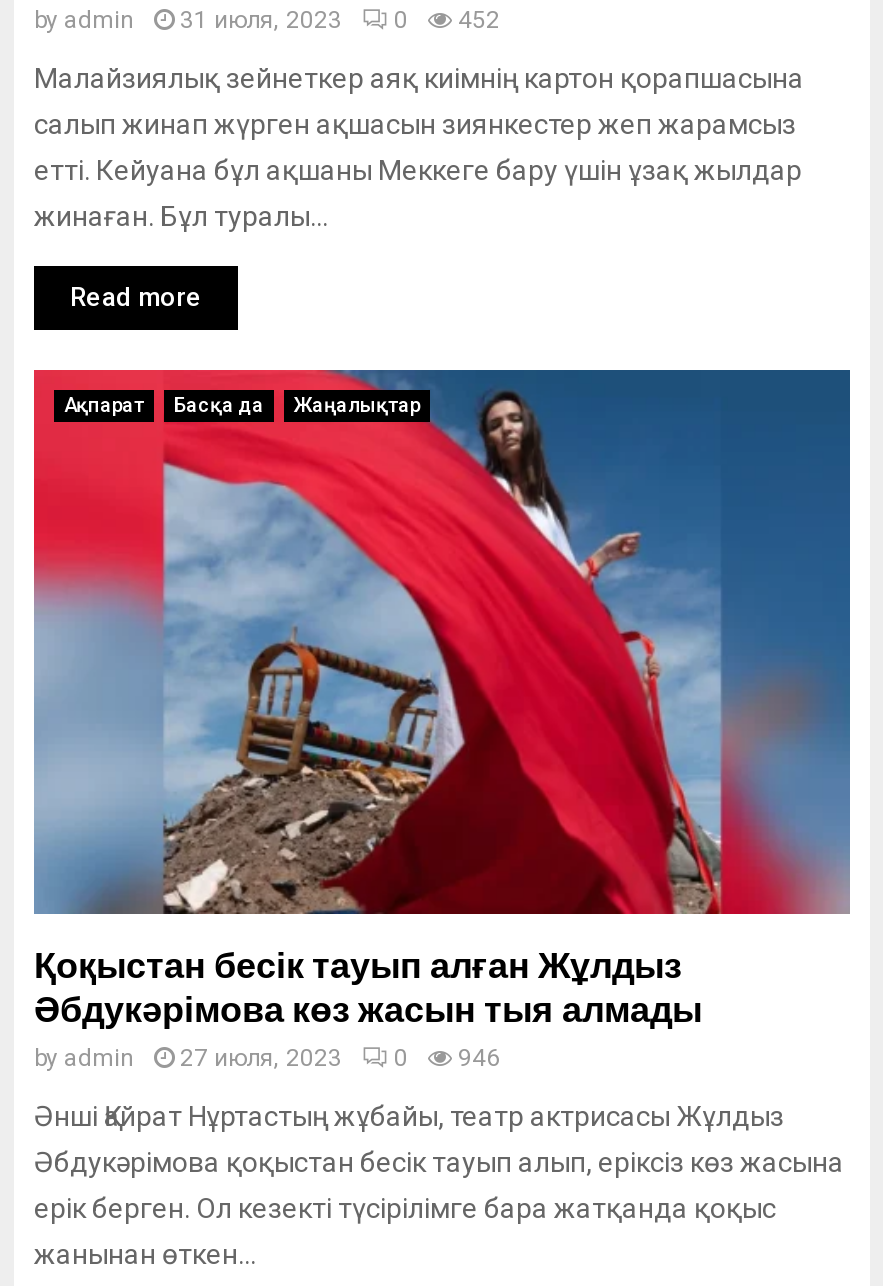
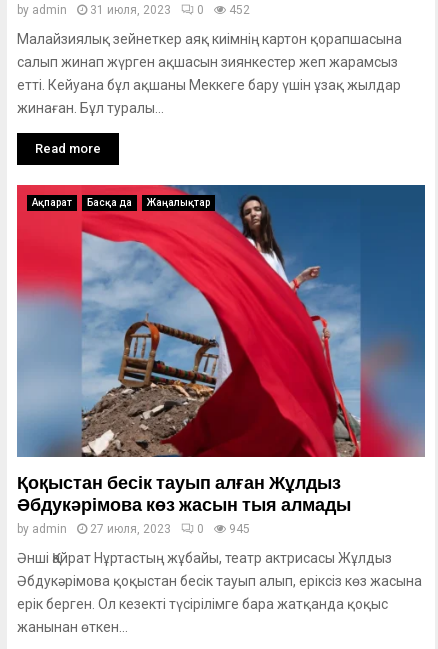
[34,1044,500,1072] by admin 27 июля, 2023 0 946 -> [17,522,250,536] by admin 27 июля, 2023 0 945

